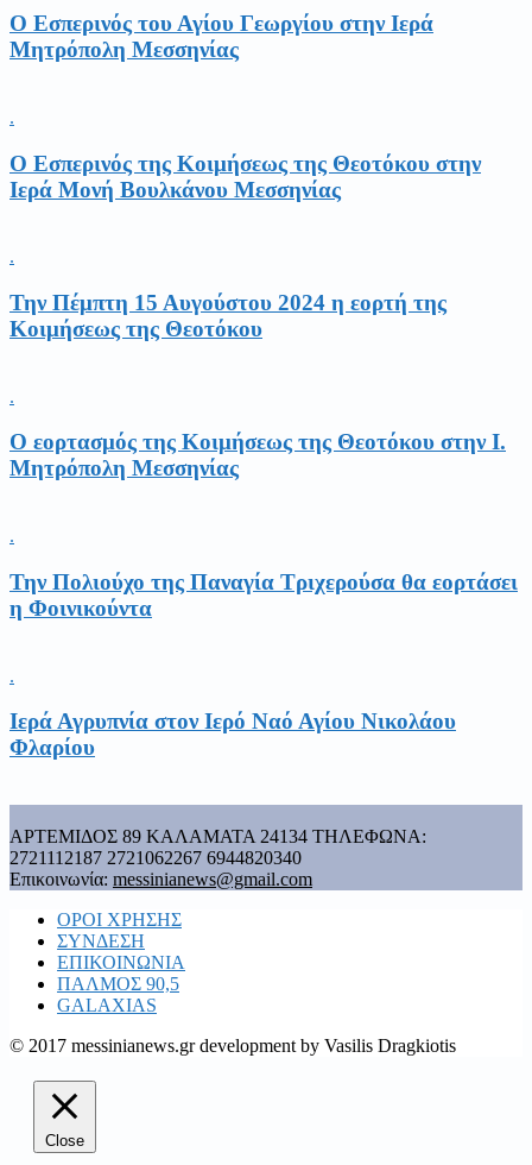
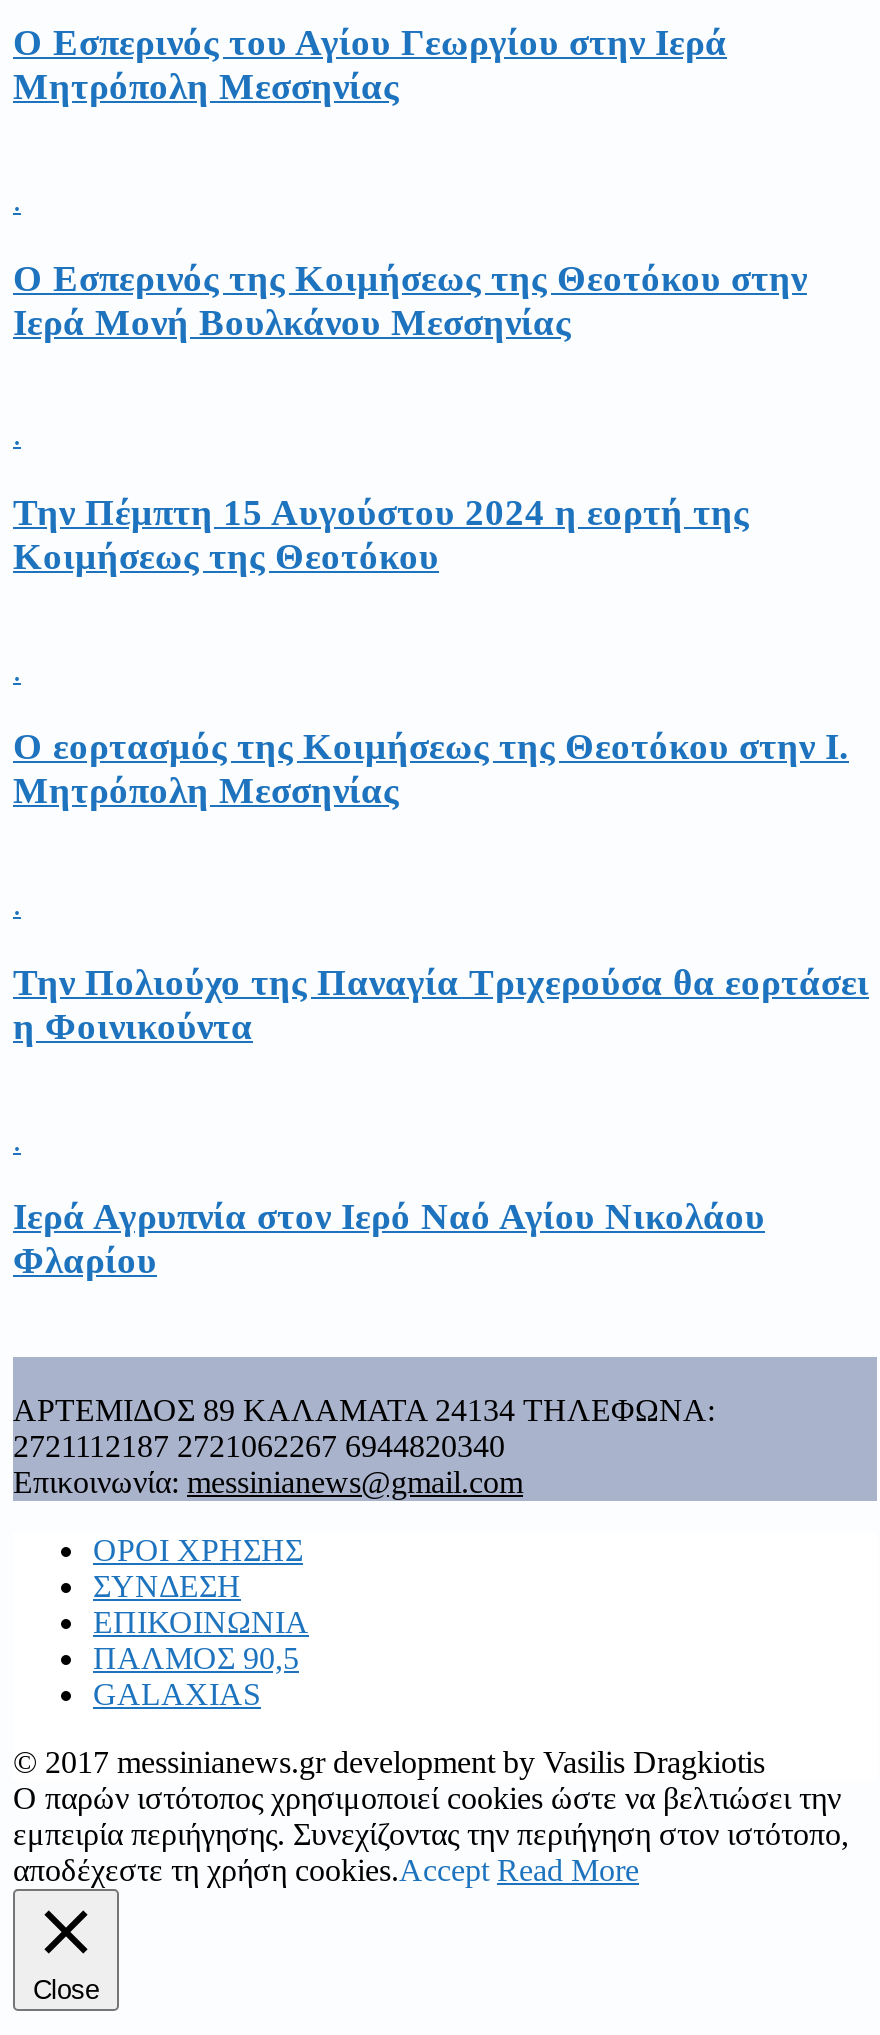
none -> [13,1781,849,1887] Ο παρών ιστότοπος χρησιμοποιεί cookies ώστε να βελτιώσει την | εμπειρία περιήγησης. Συνεχίζοντας την περιήγηση στον ιστότοπο, | αποδέχεστε τη χρήση cookies.Accept Read More

